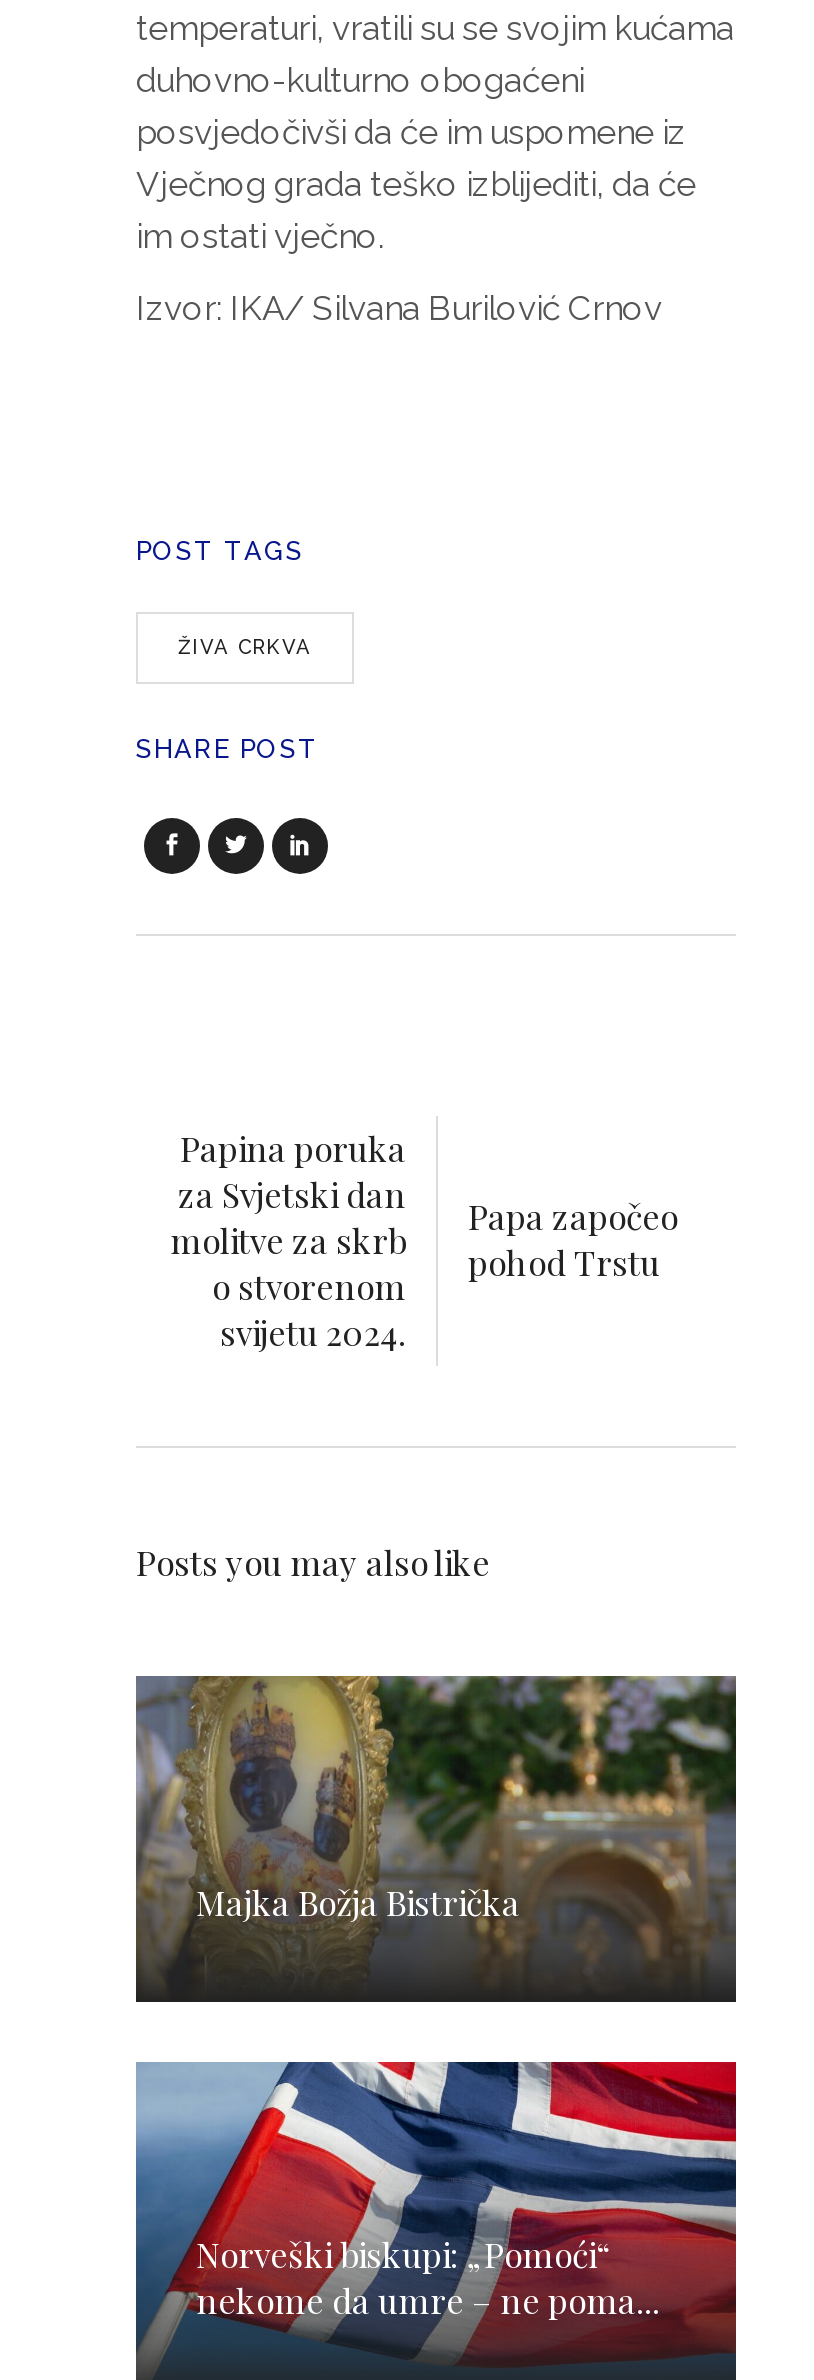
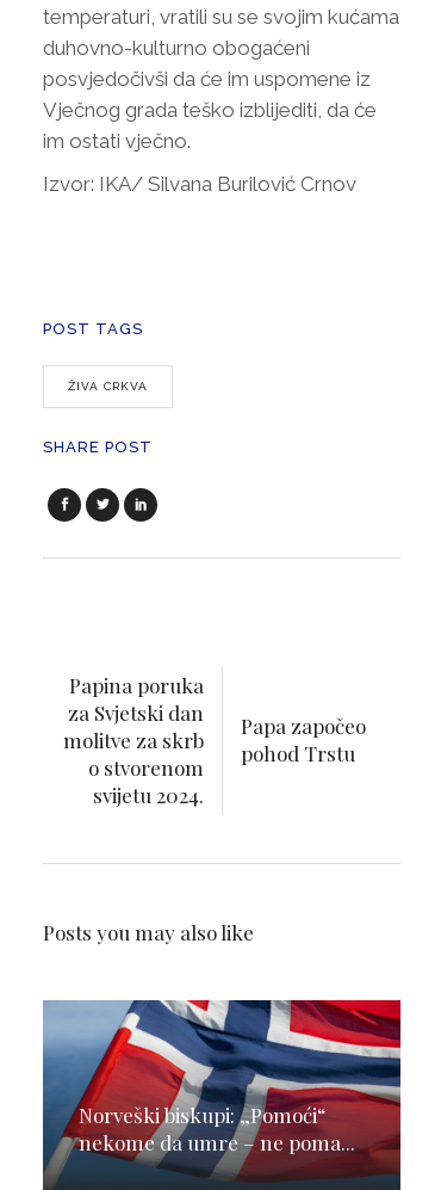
[134,1674,738,1980] [image] | Majka Božja Bistrička -> none

